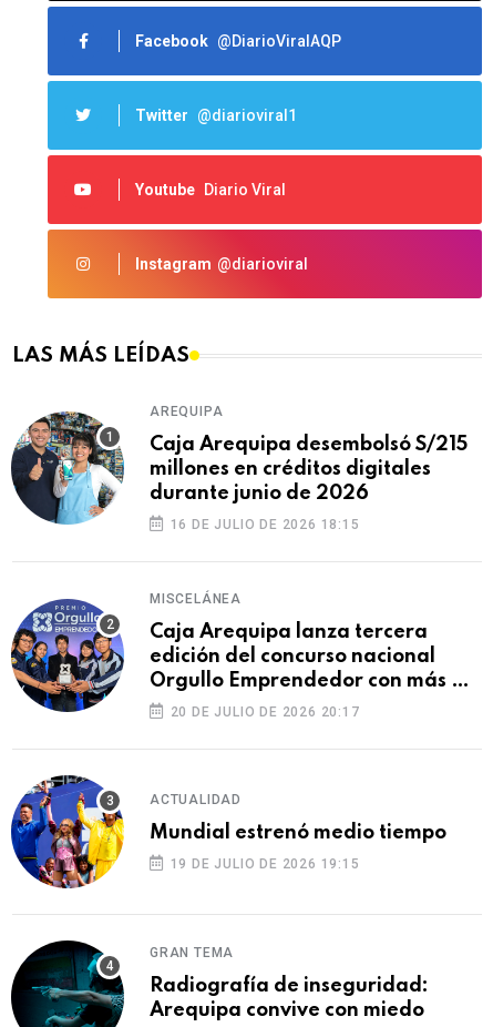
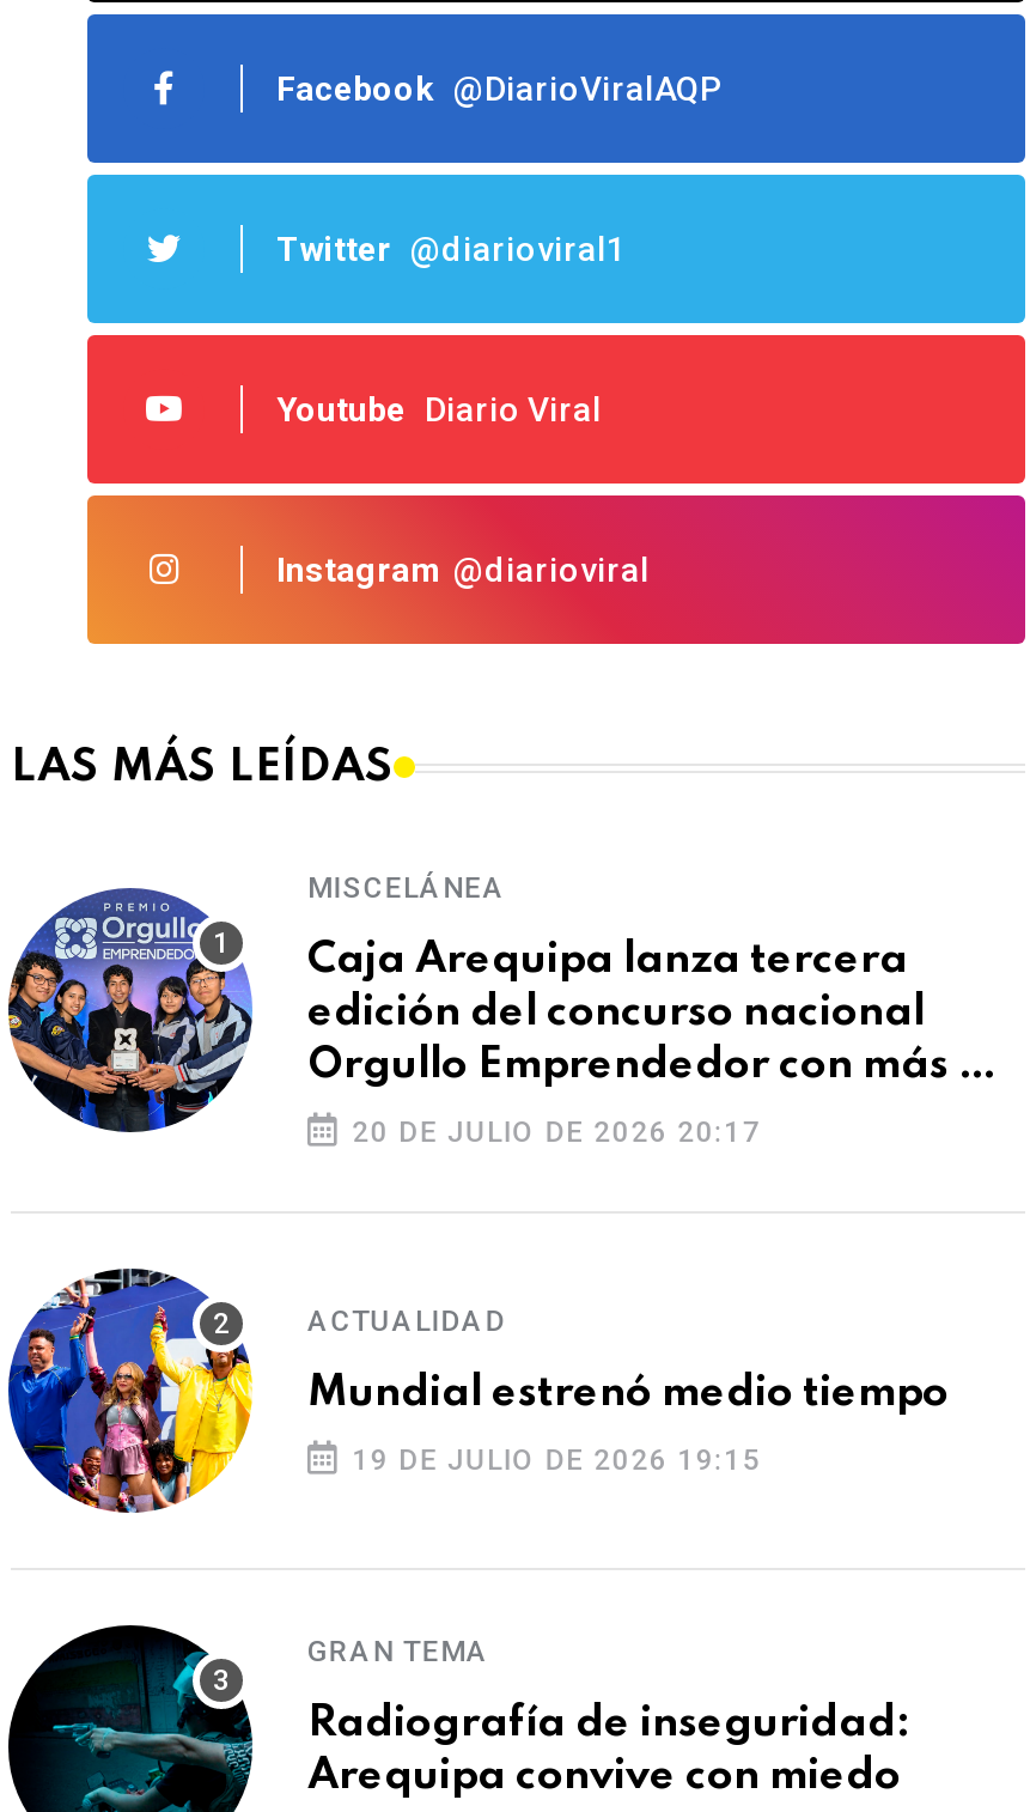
[10,404,468,532] [image] | AREQUIPA | Caja Arequipa desembolsó S/215 | millones en créditos digitales | durante junio de 2026 | 16 DE JULIO DE 2026 18:15 -> none

